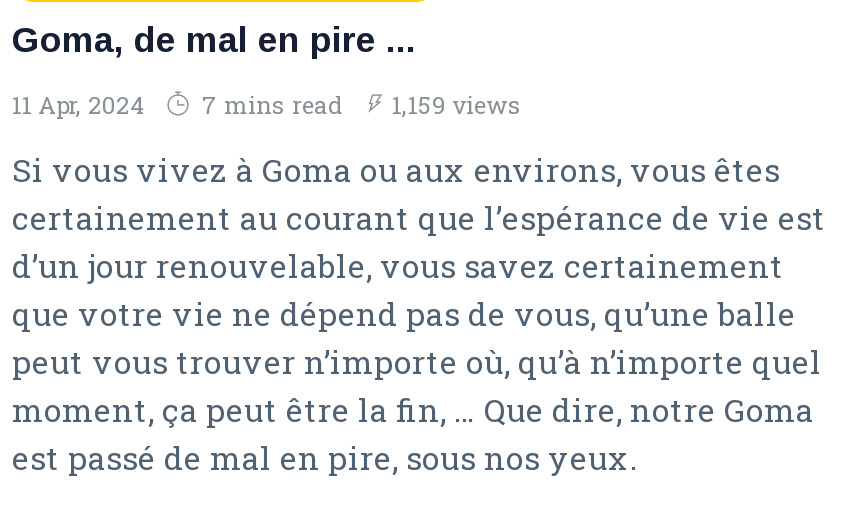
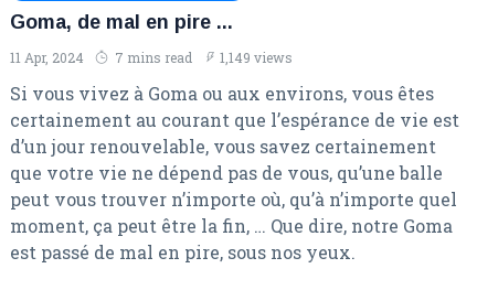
[12,88,522,120] 11 Apr, 2024 7 mins read 1,159 views -> [10,49,293,66] 11 Apr, 2024 7 mins read 1,149 views

